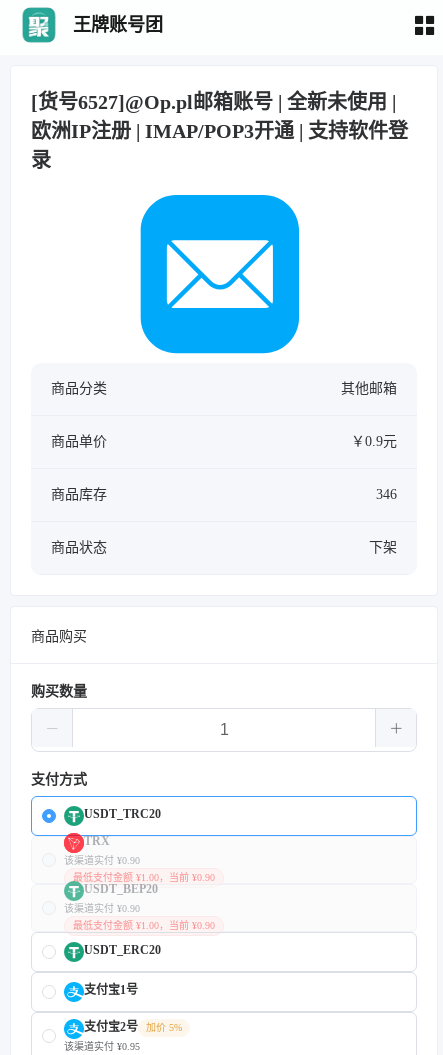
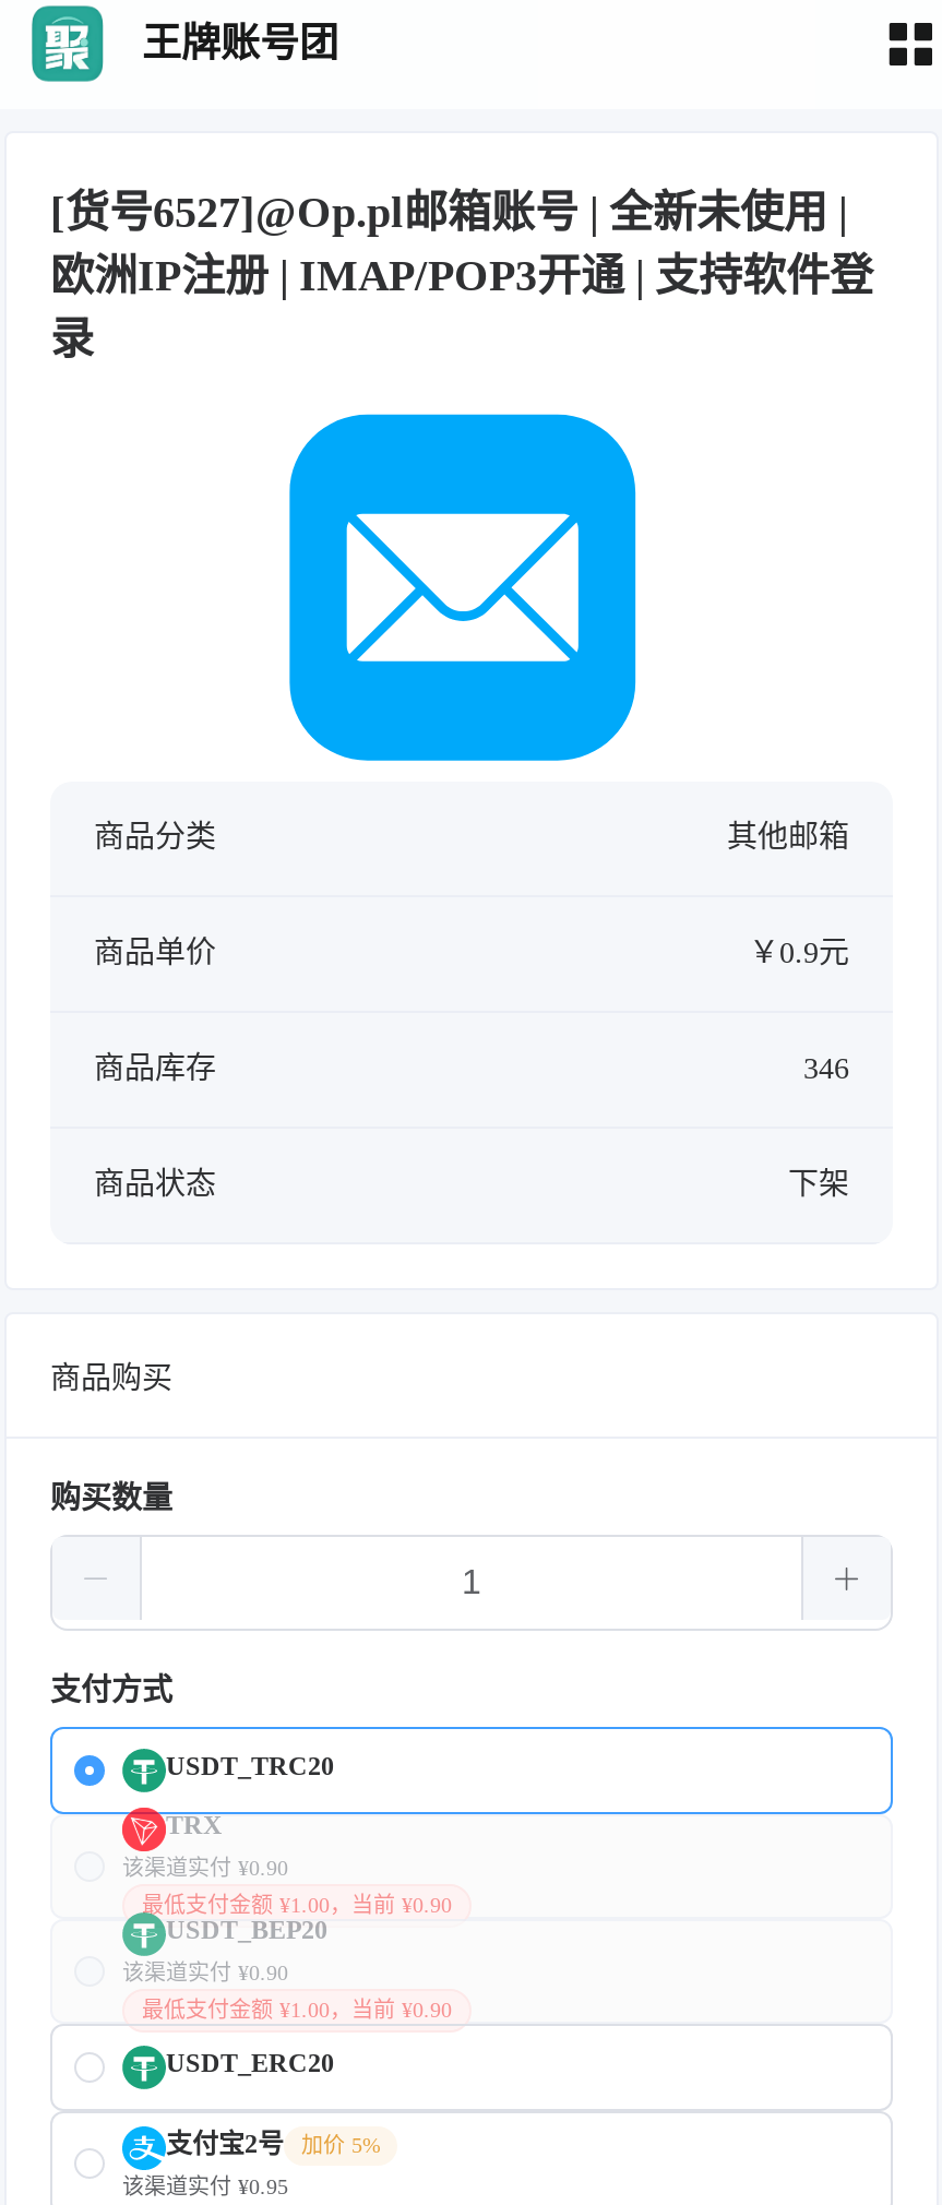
[84,983,138,997] 支付宝1号 -> none

